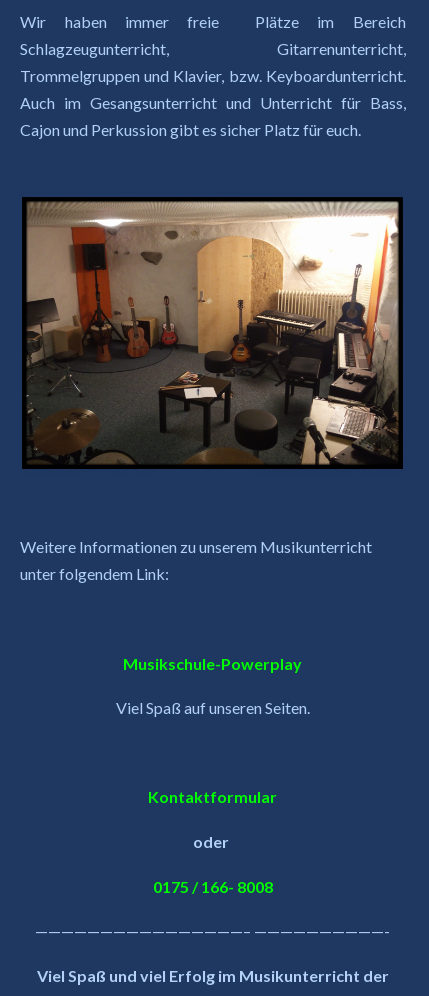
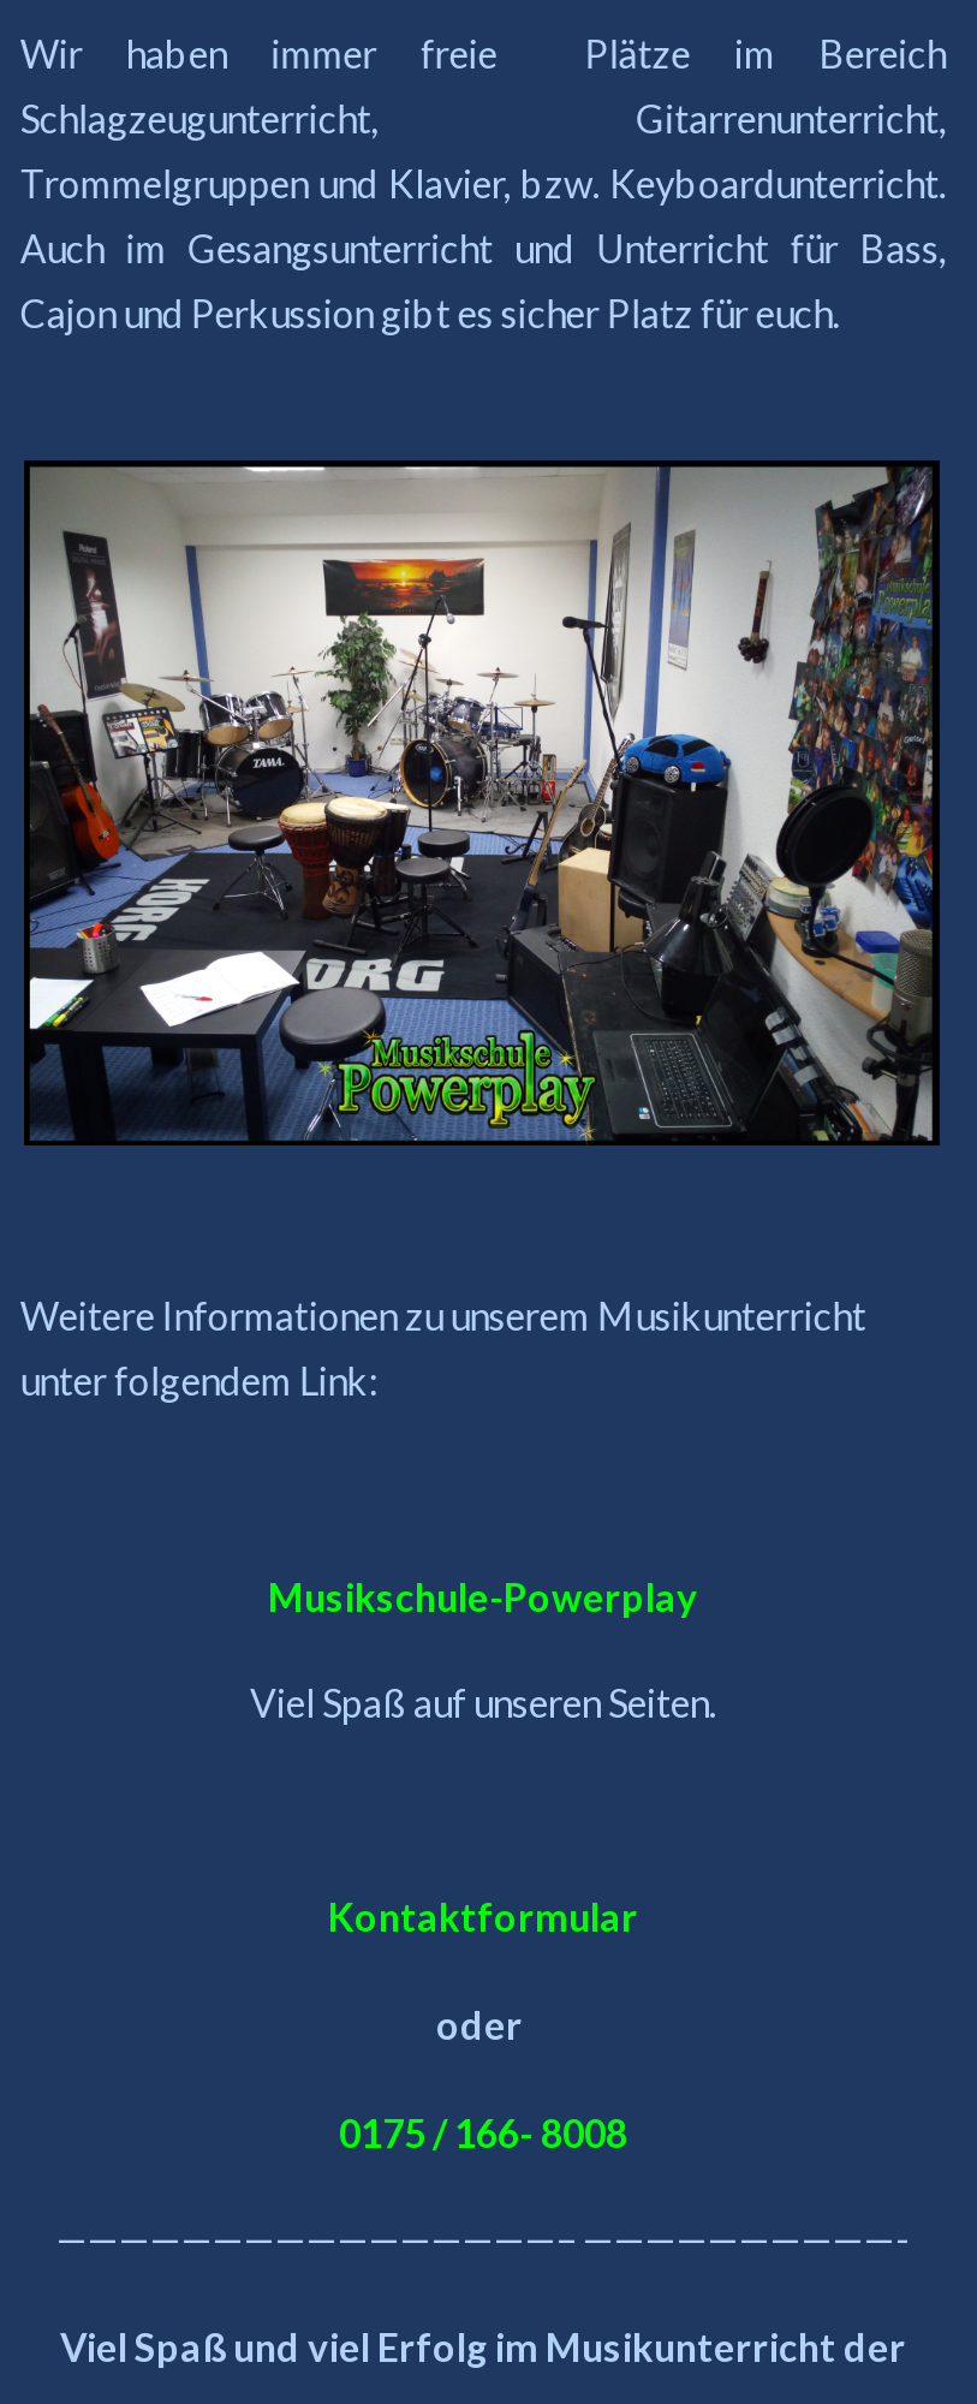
[23,192,402,475] [image] -> [22,458,942,1148] [image]

